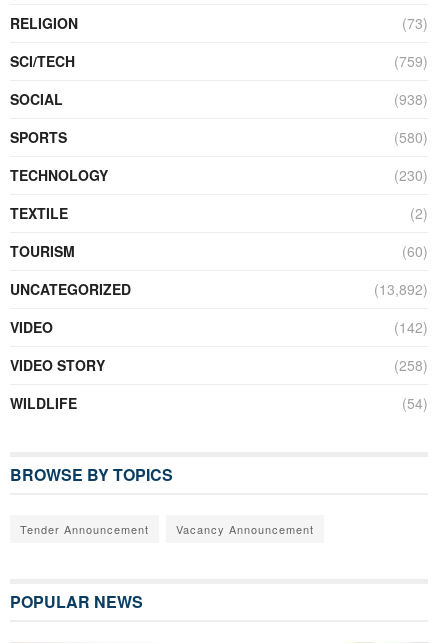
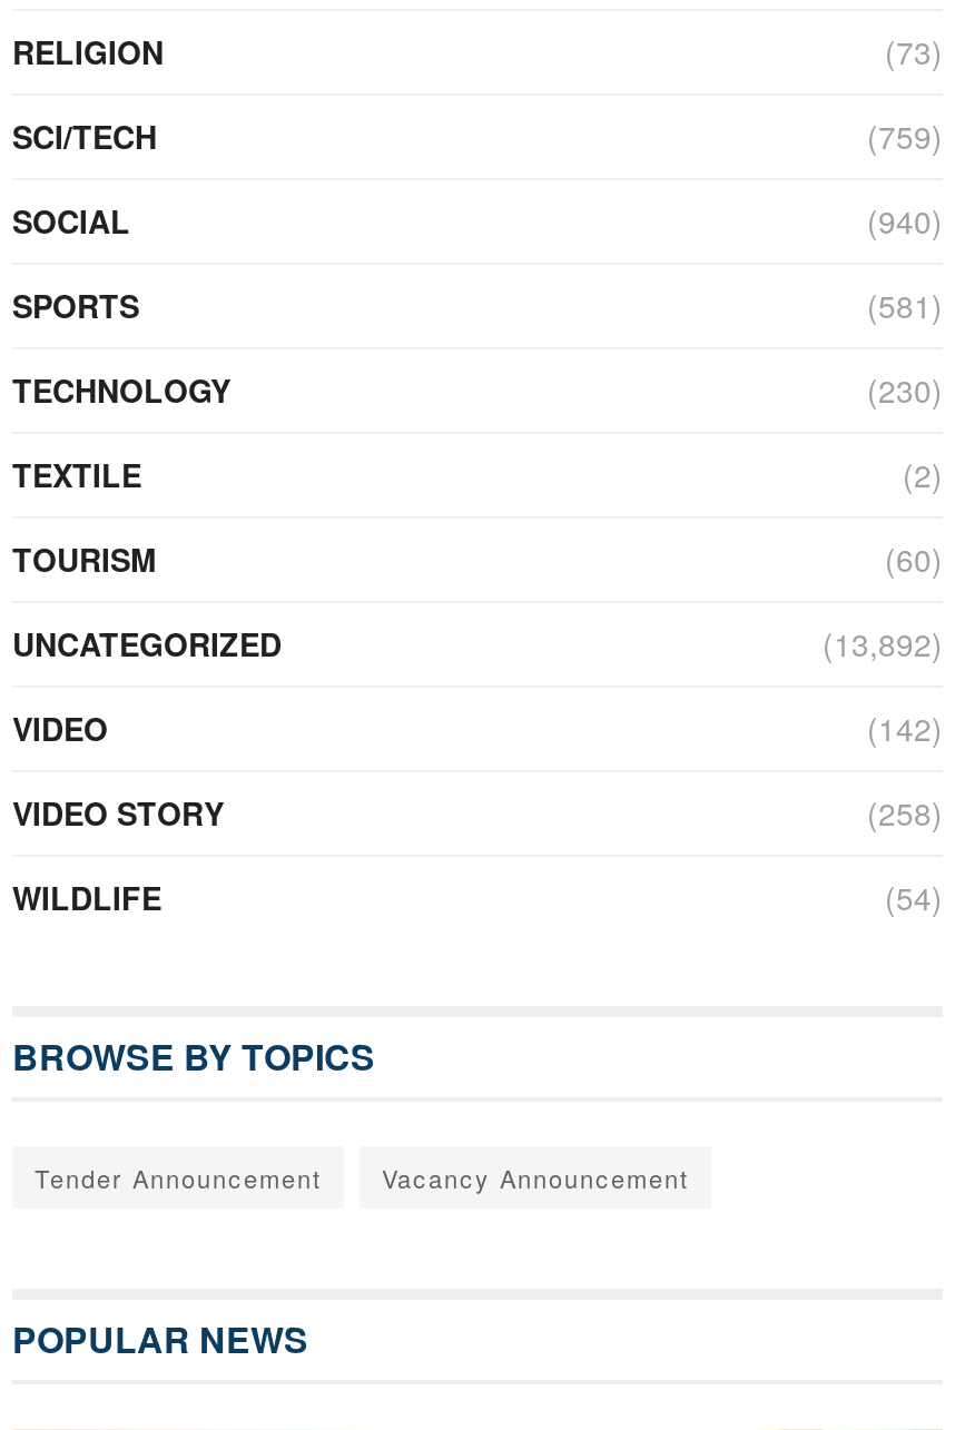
[394,89,428,109] (938) -> [867,197,943,242] (940)
[394,127,428,147] (580) -> [867,282,943,327] (581)

